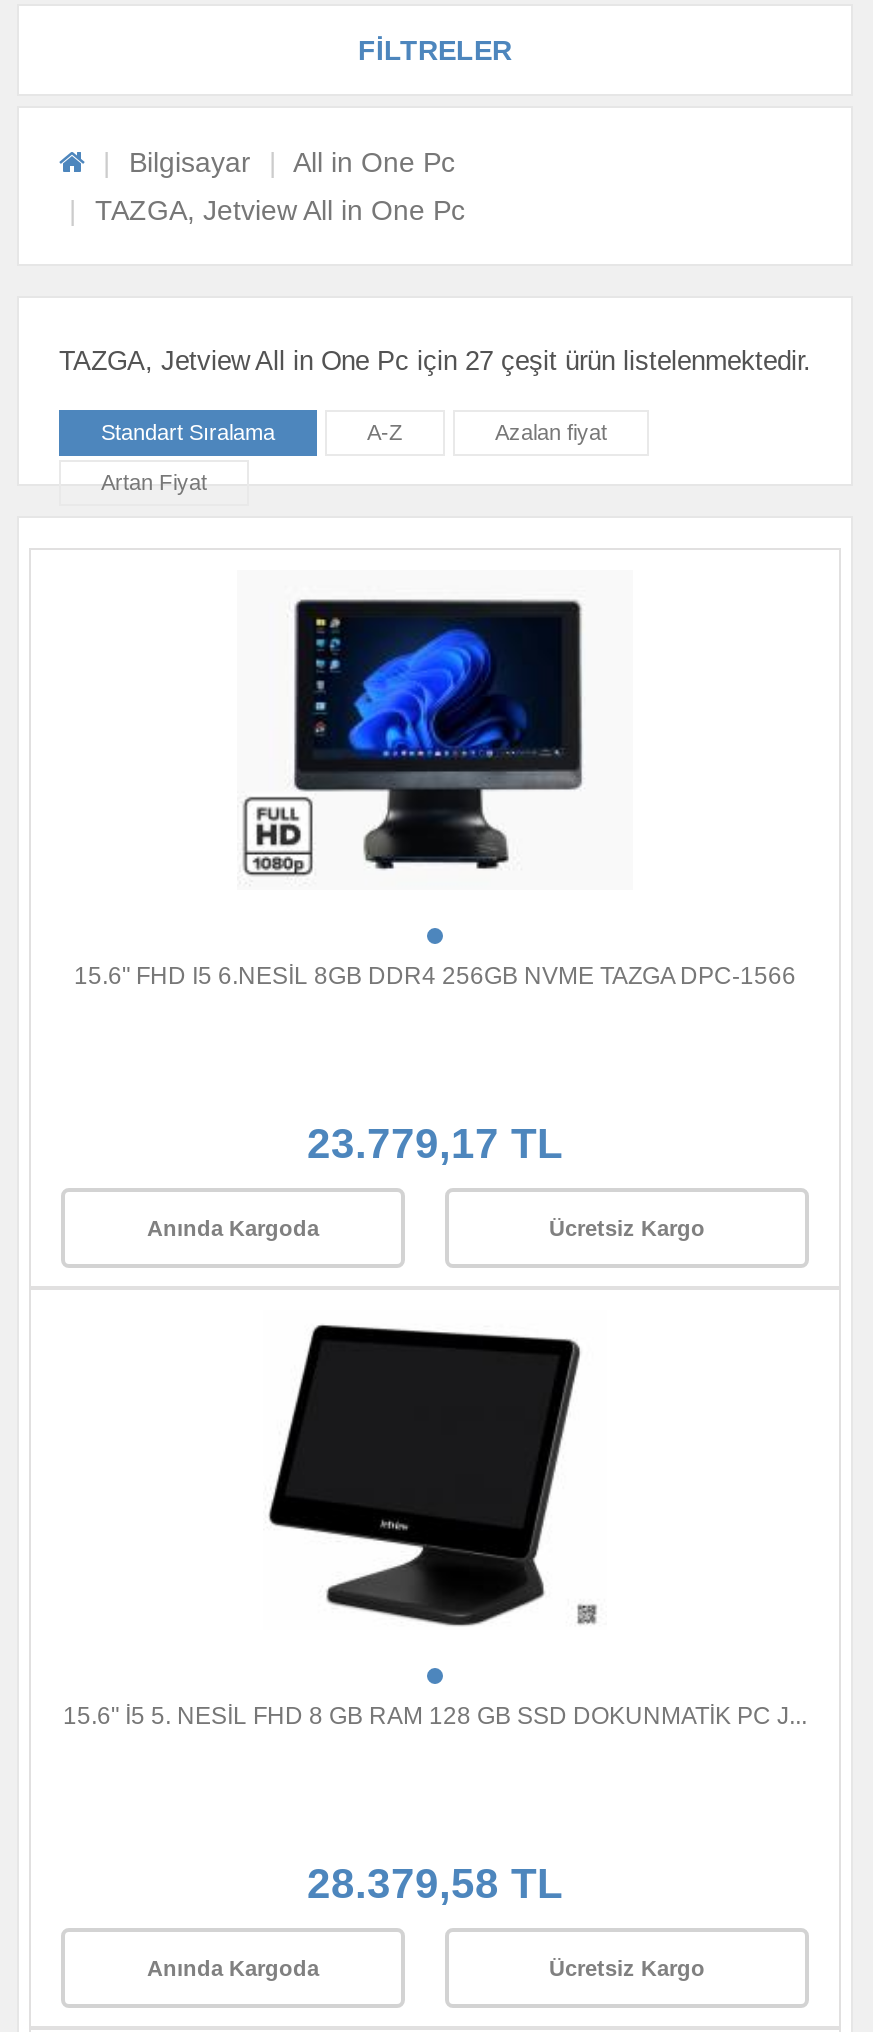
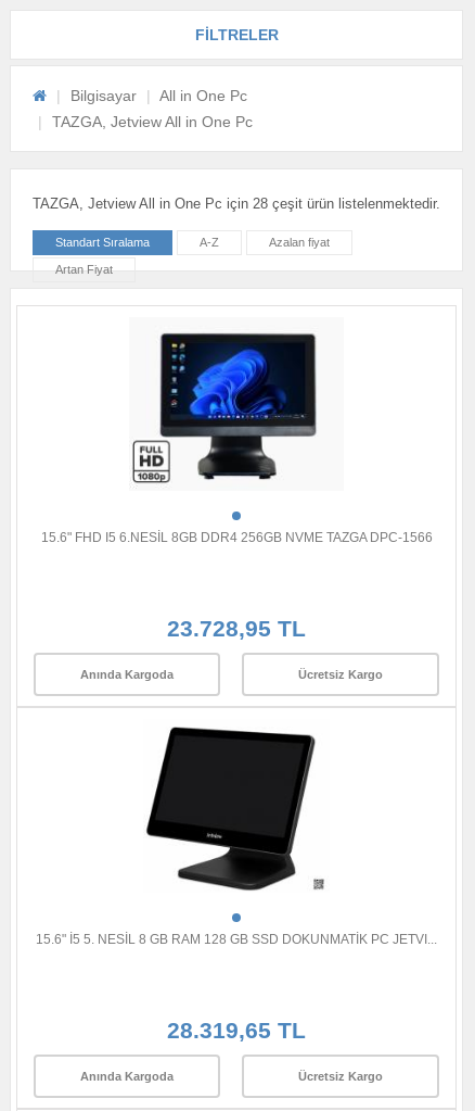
[59,346,811,376] TAZGA, Jetview All in One Pc için 27 çeşit ürün listelenmektedir. -> [33,195,440,212] TAZGA, Jetview All in One Pc için 28 çeşit ürün listelenmektedir.
[307,1120,563,1166] 23.779,17 TL -> [167,616,306,641] 23.728,95 TL
[63,1702,807,1730] 15.6" İ5 5. NESİL FHD 8 GB RAM 128 GB SSD DOKUNMATİK PC J... -> [36,932,437,947] 15.6" İ5 5. NESİL 8 GB RAM 128 GB SSD DOKUNMATİK PC JETVI...
[307,1860,563,1906] 28.379,58 TL -> [167,1018,306,1043] 28.319,65 TL

